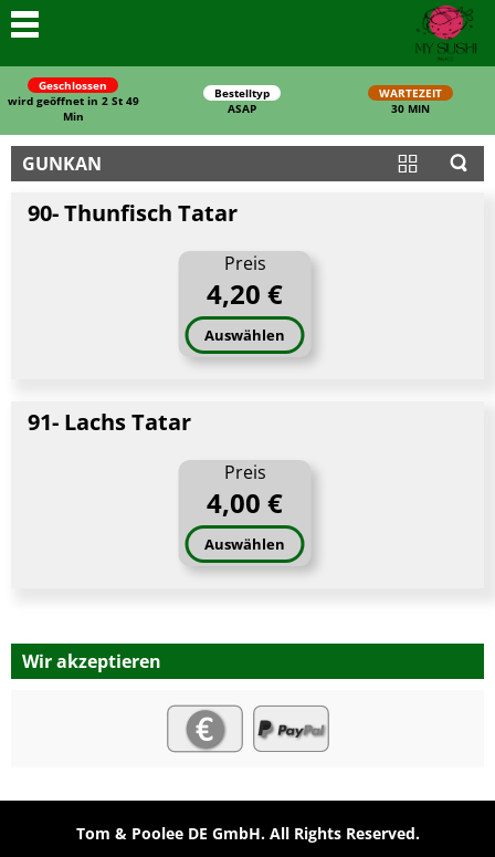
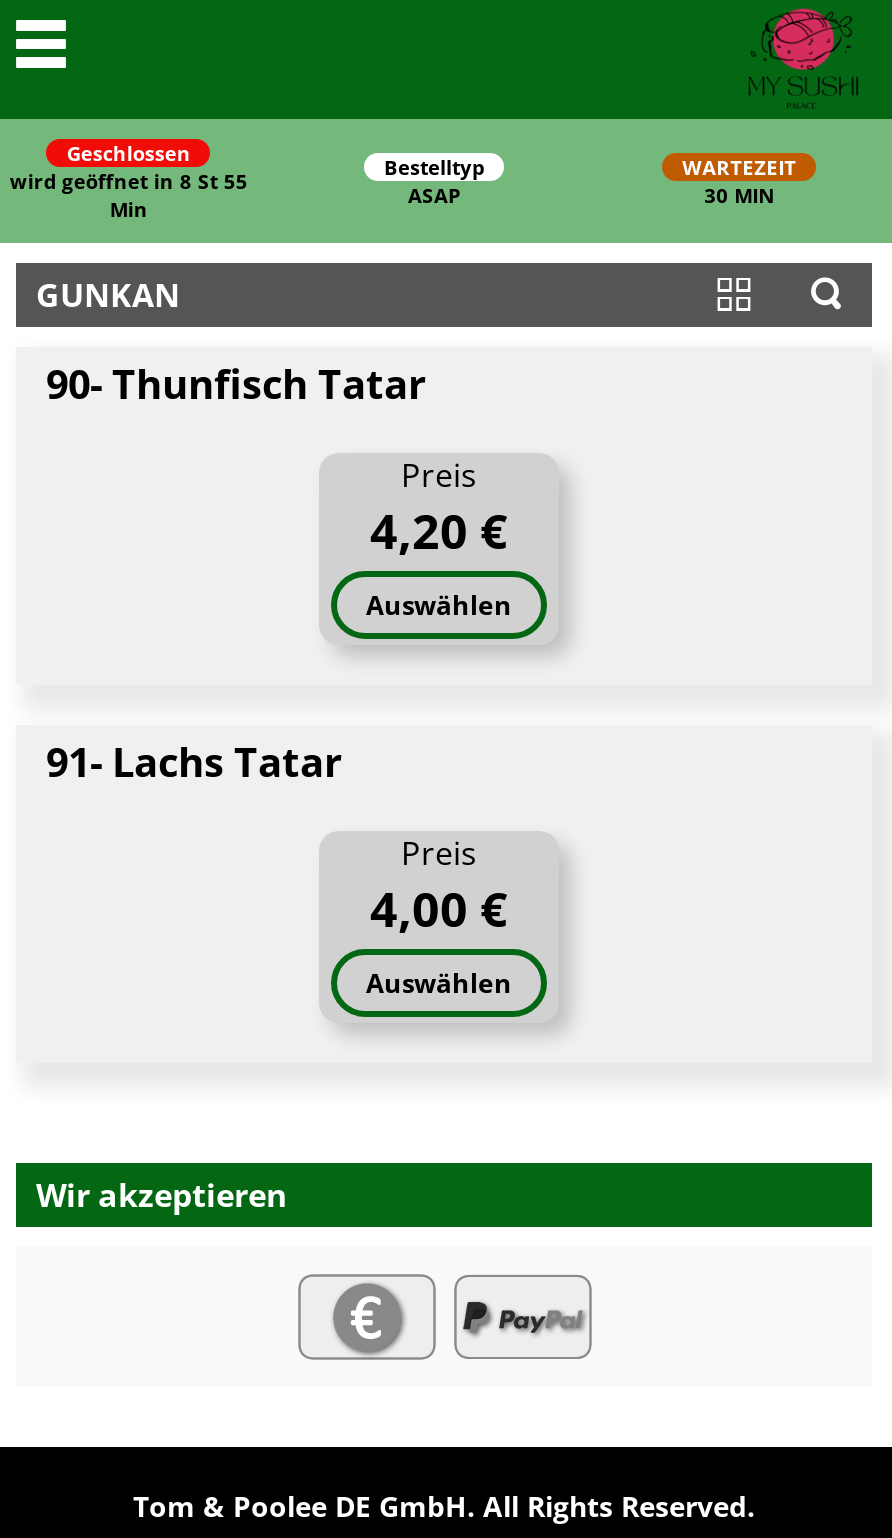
[8,93,139,108] wird geöffnet in 2 St 49 -> [10,167,248,195] wird geöffnet in 8 St 55

